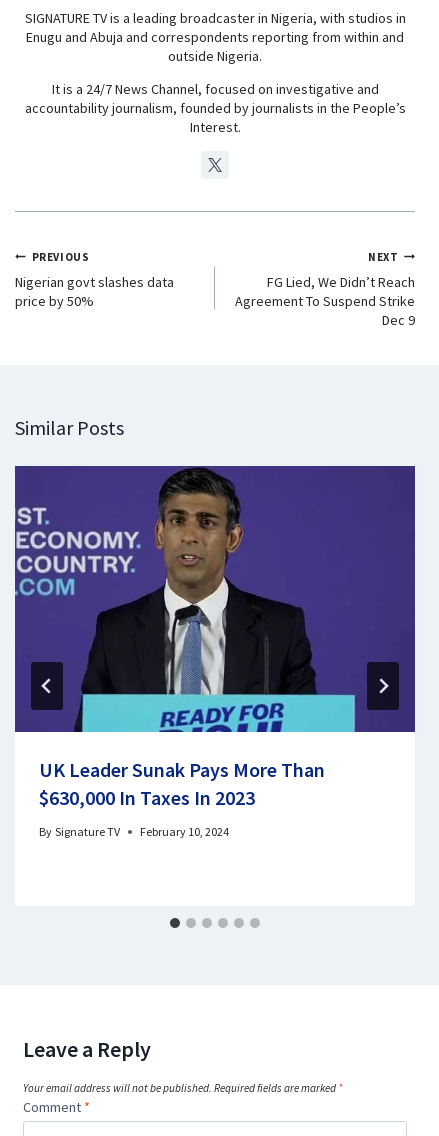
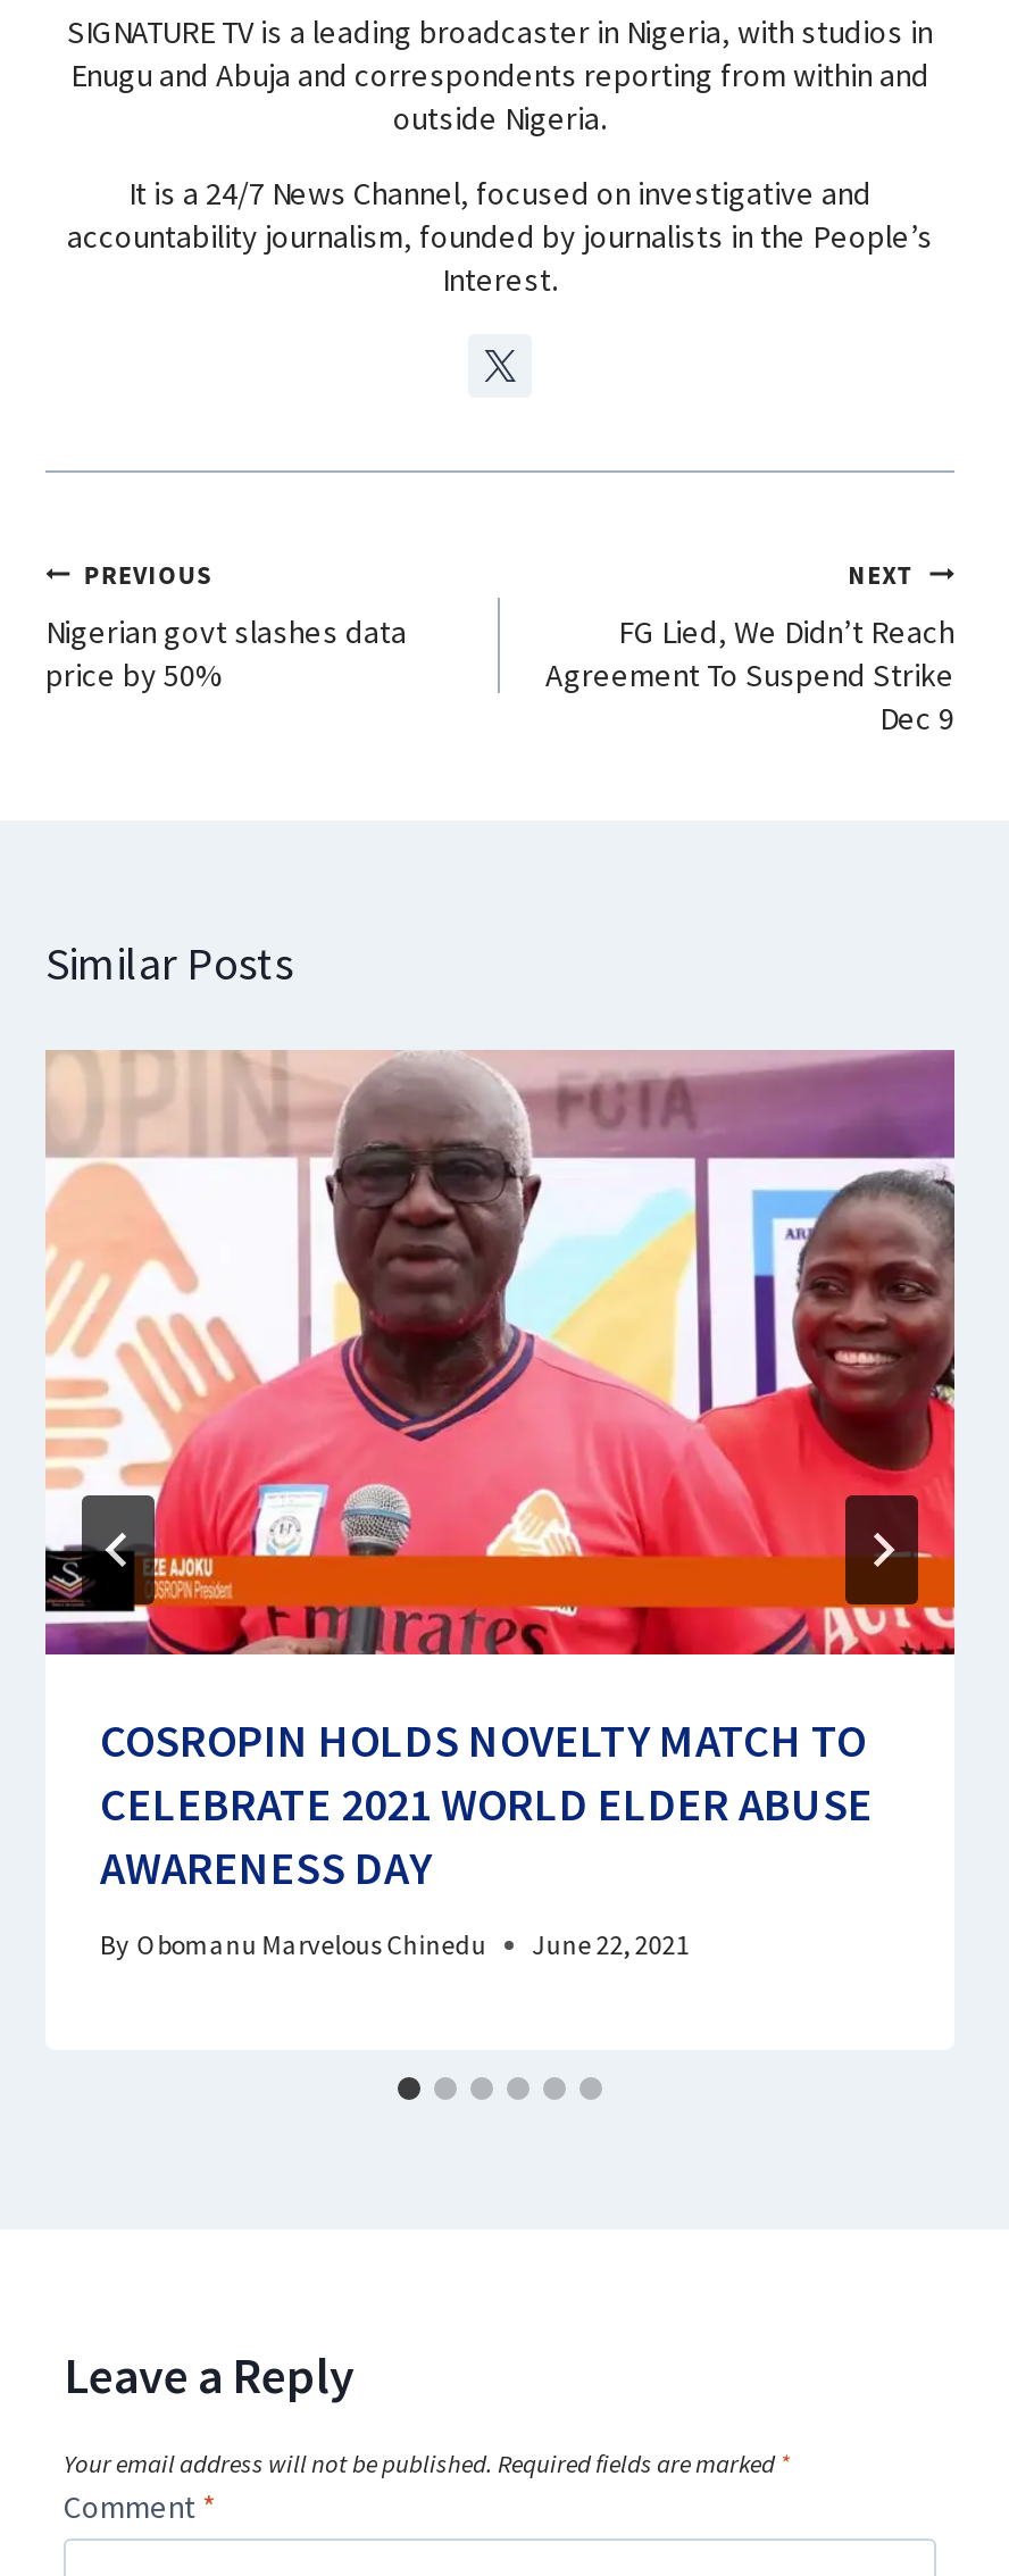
[14,465,416,810] [image] | UK Leader Sunak Pays More Than | $630,000 In Taxes In 2023 -> [43,1048,957,1896] [image] | COSROPIN HOLDS NOVELTY MATCH TO | CELEBRATE 2021 WORLD ELDER ABUSE | AWARENESS DAY
[39,824,229,839] By Signature TV | February 10, 2024 -> [100,1928,689,1962] By Obomanu Marvelous Chinedu | June 22, 2021

